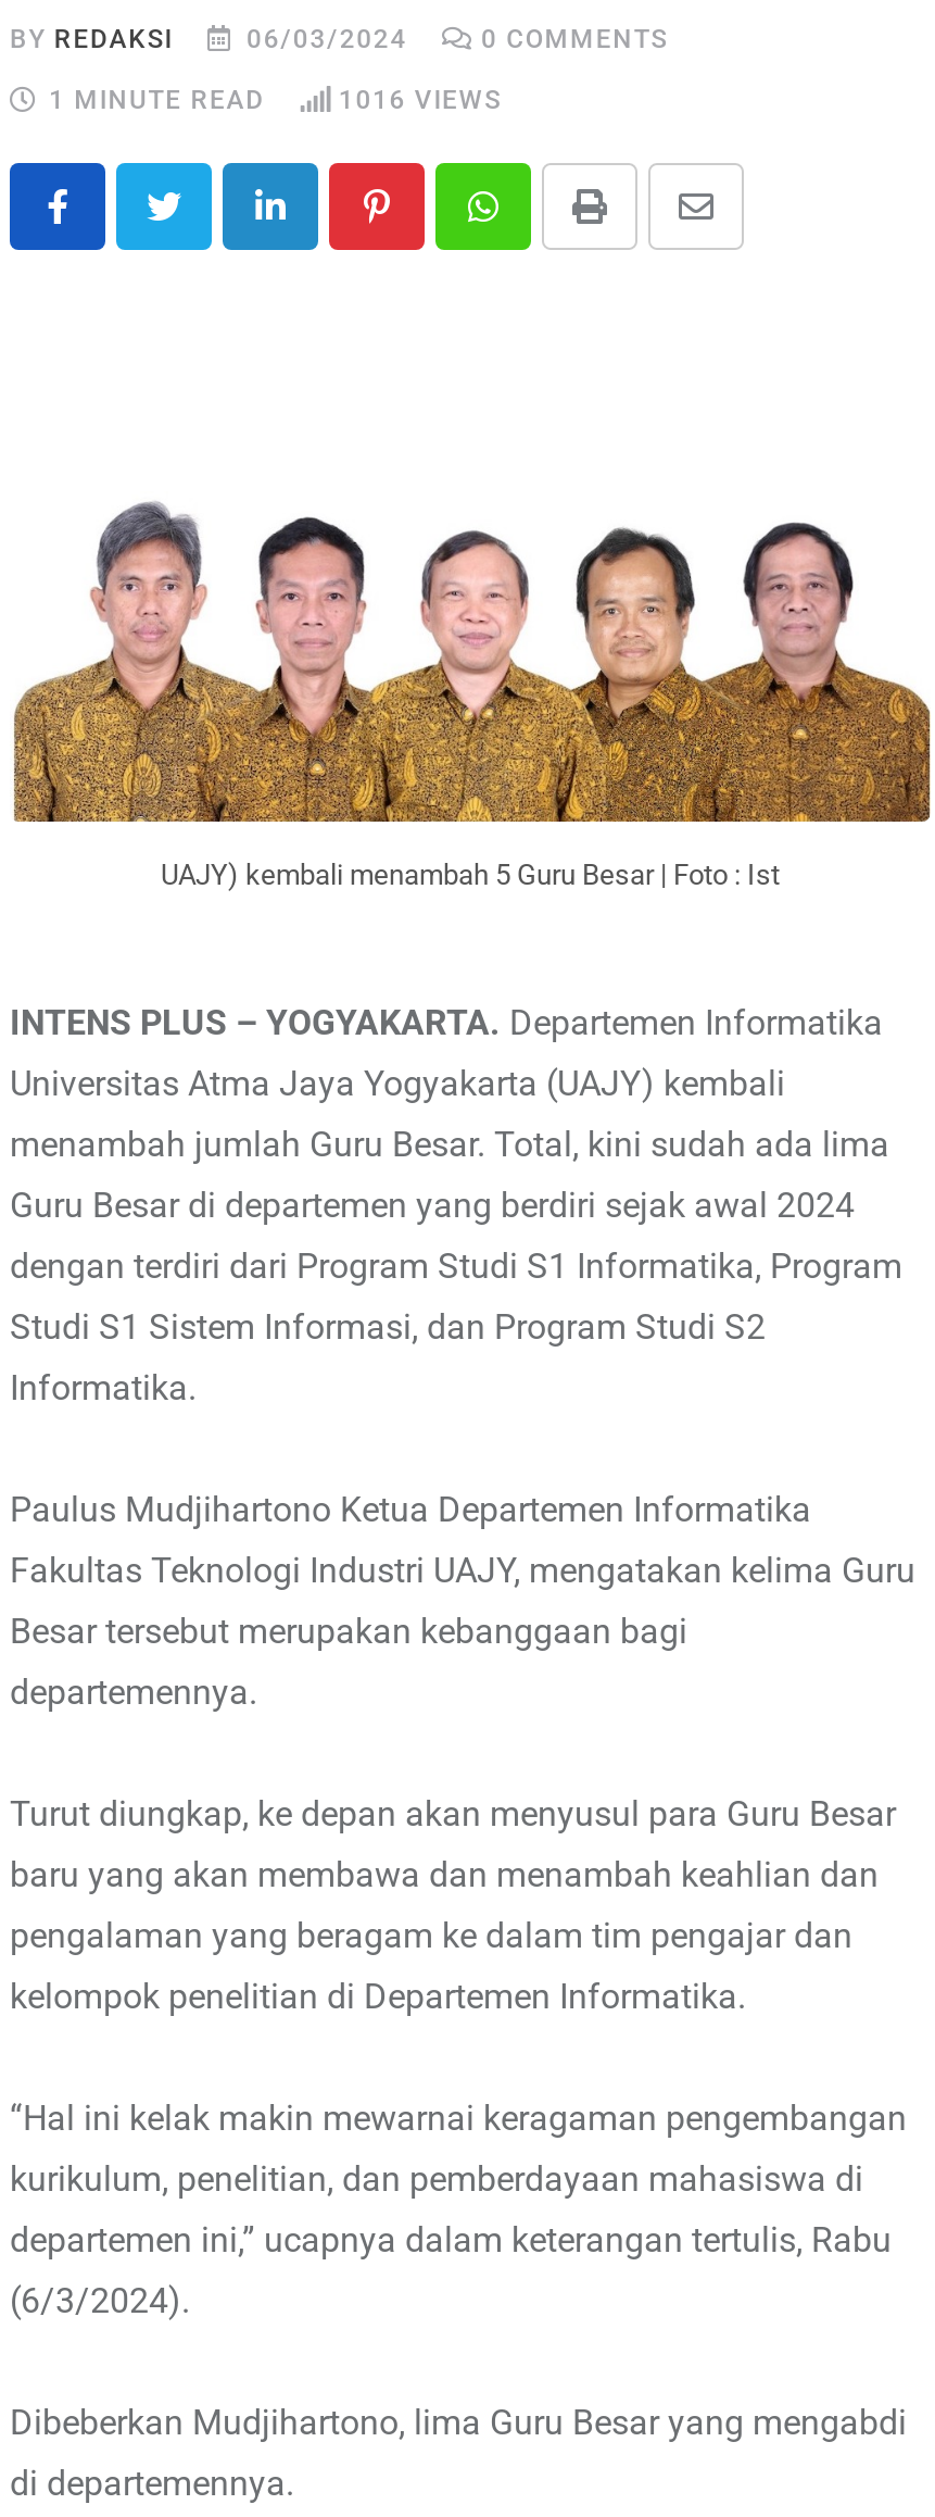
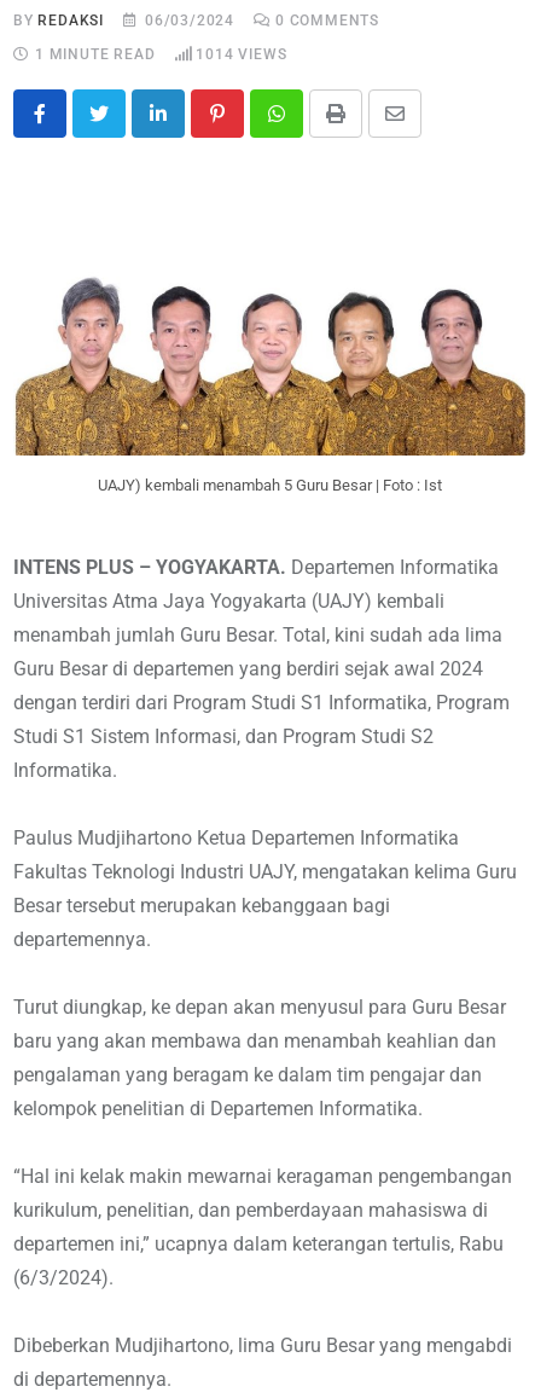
[339,84,501,115] 1016 VIEWS -> [196,46,287,62] 1014 VIEWS

